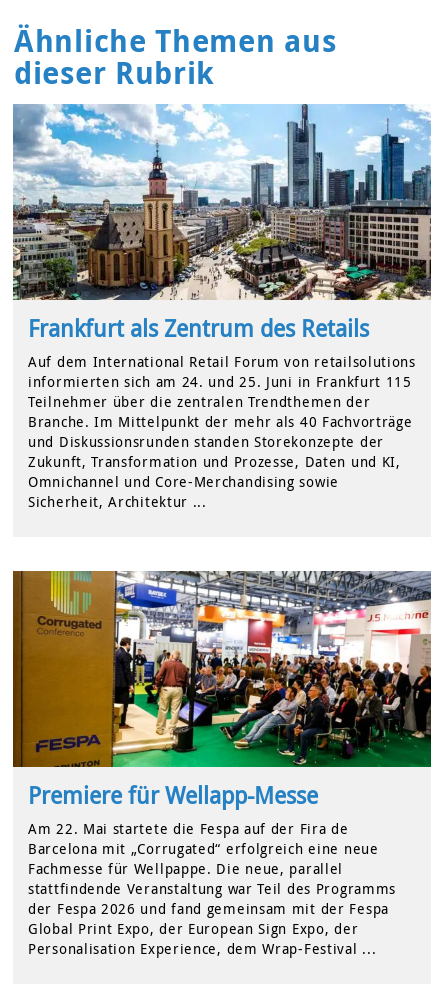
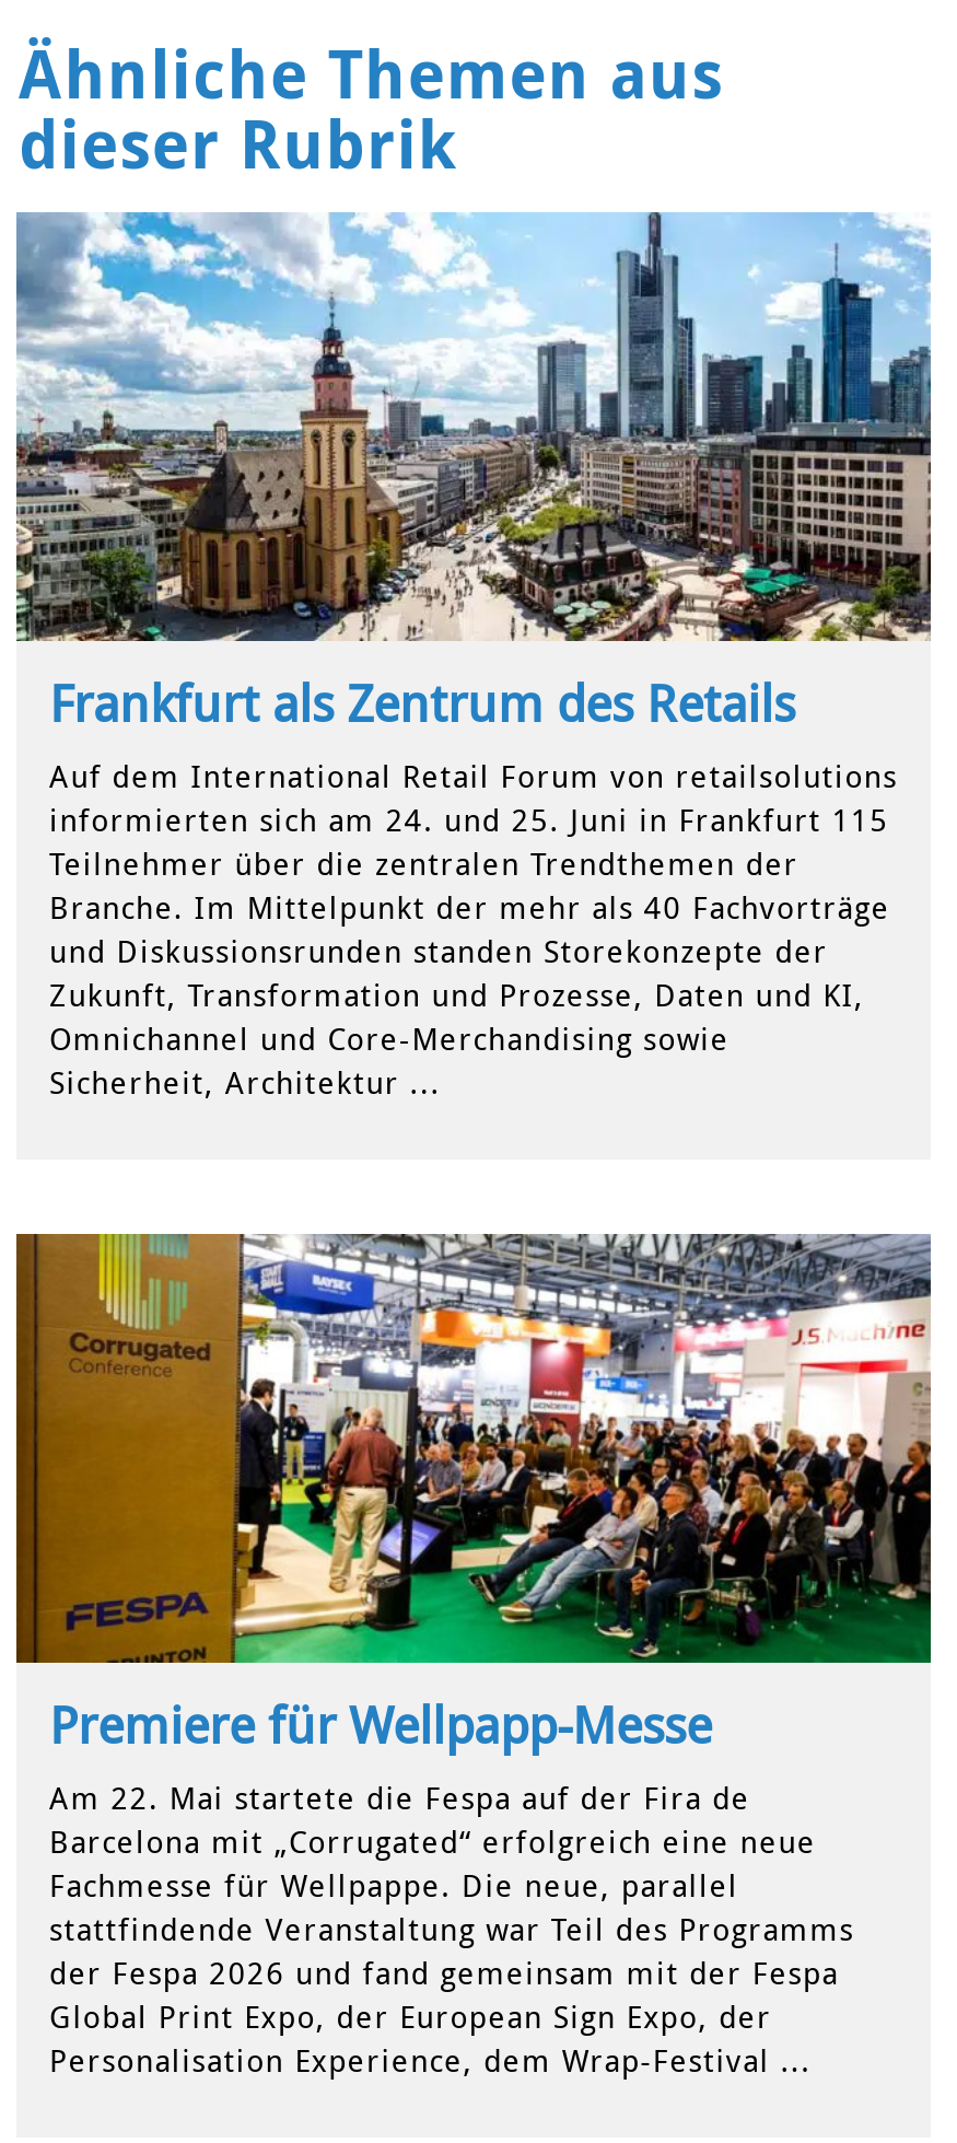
[28,780,318,811] Premiere für Wellapp-Messe -> [49,1691,712,1758] Premiere für Wellpapp-Messe

